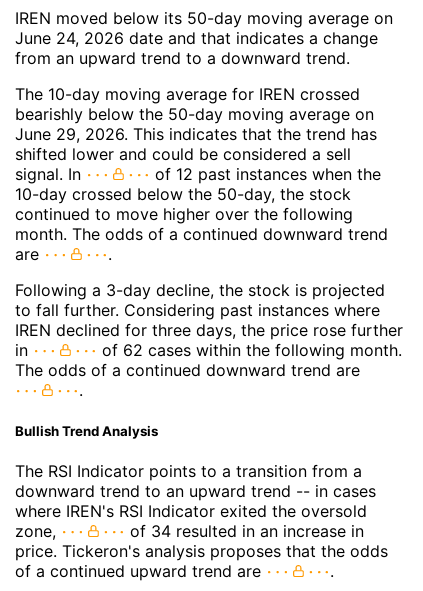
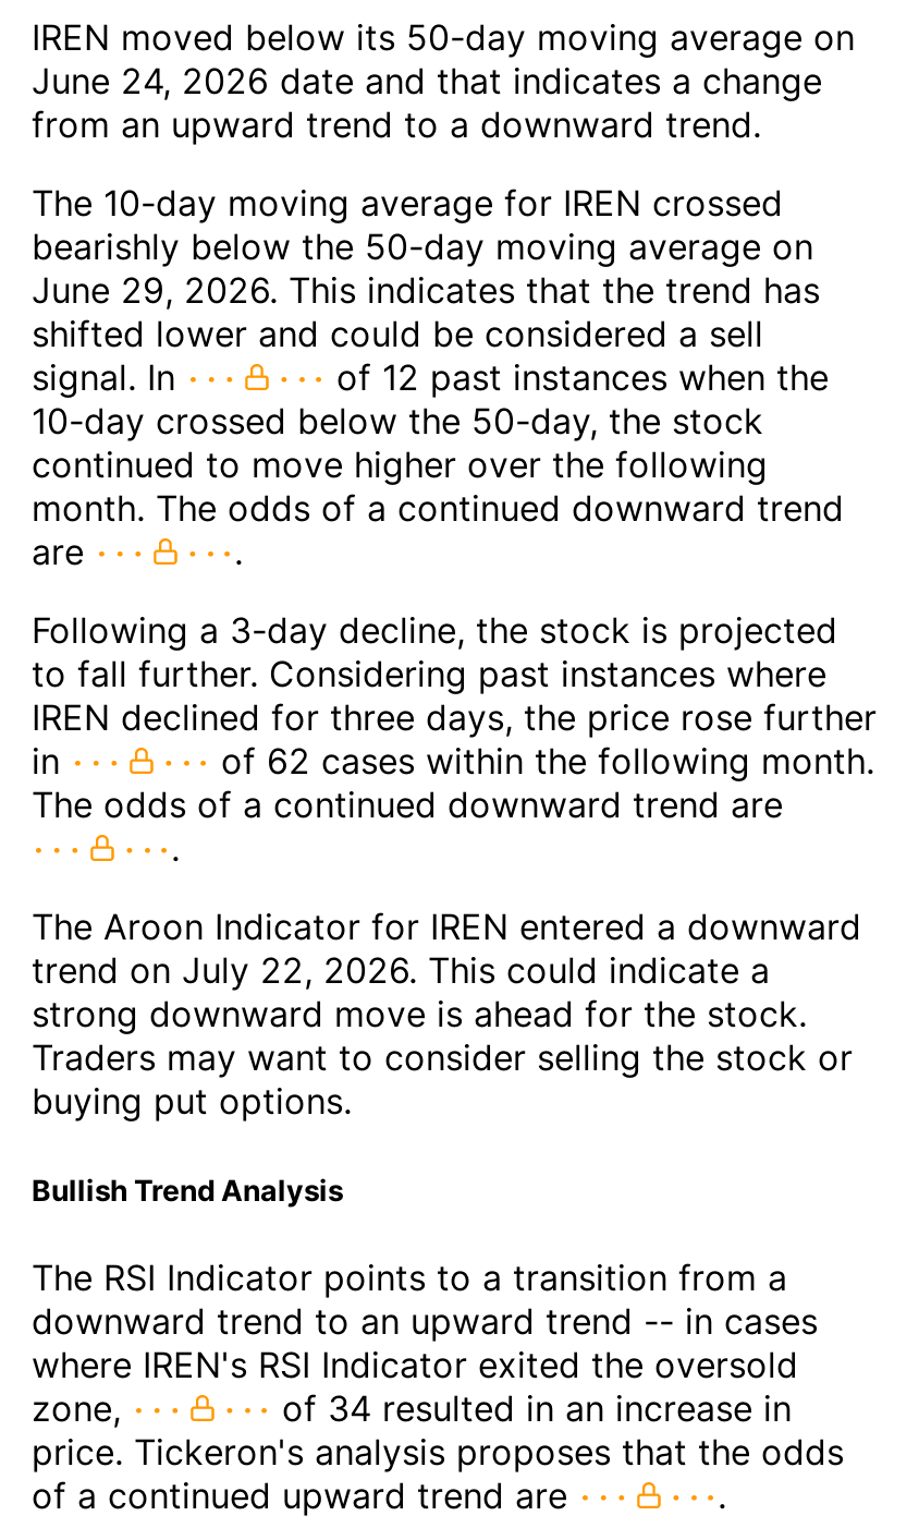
none -> [32,905,861,1123] The Aroon Indicator for IREN entered a downward | trend on July 22, 2026. This could indicate a | strong downward move is ahead for the stock. | Traders may want to consider selling the stock or | buying put options.

